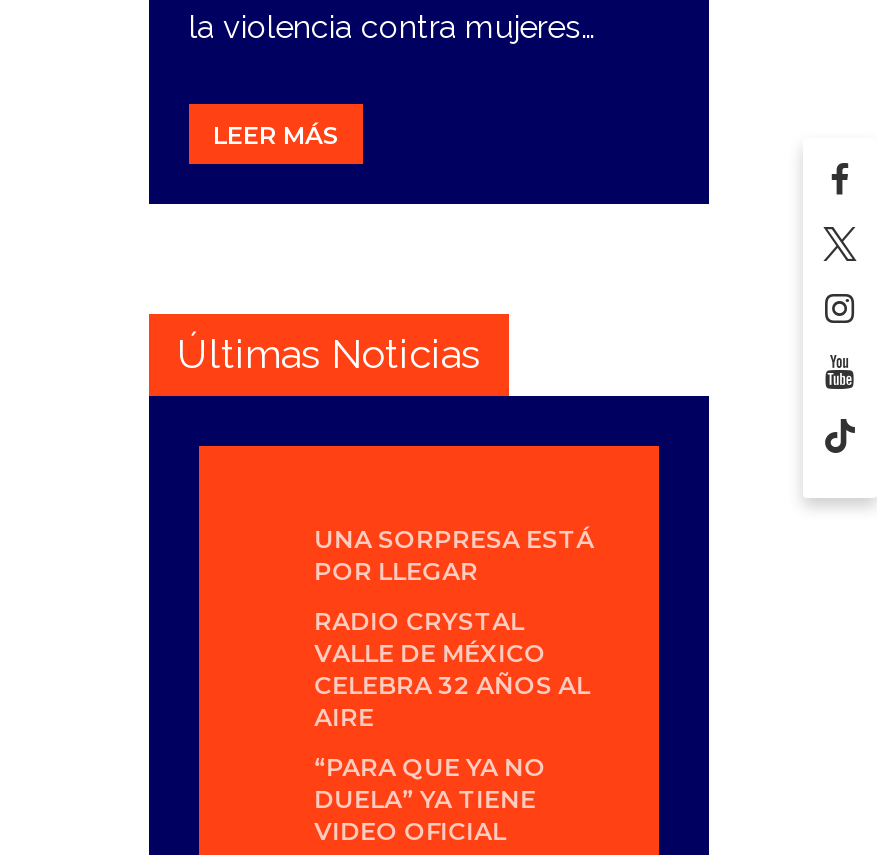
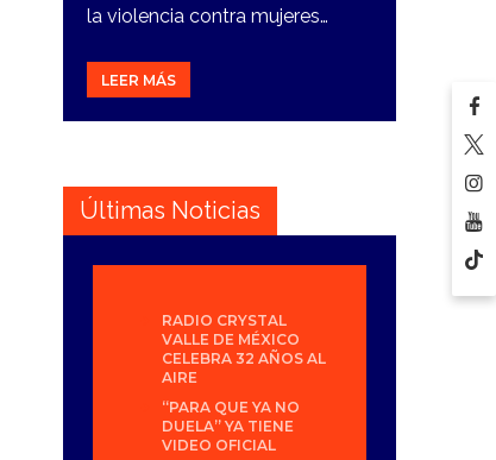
[314,524,594,586] UNA SORPRESA ESTÁ | POR LLEGAR -> none

